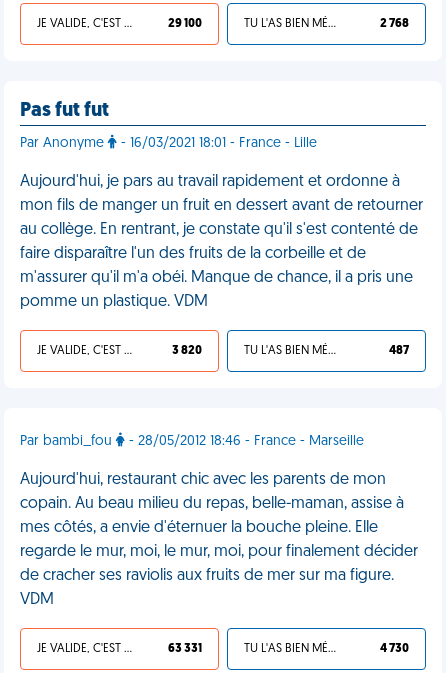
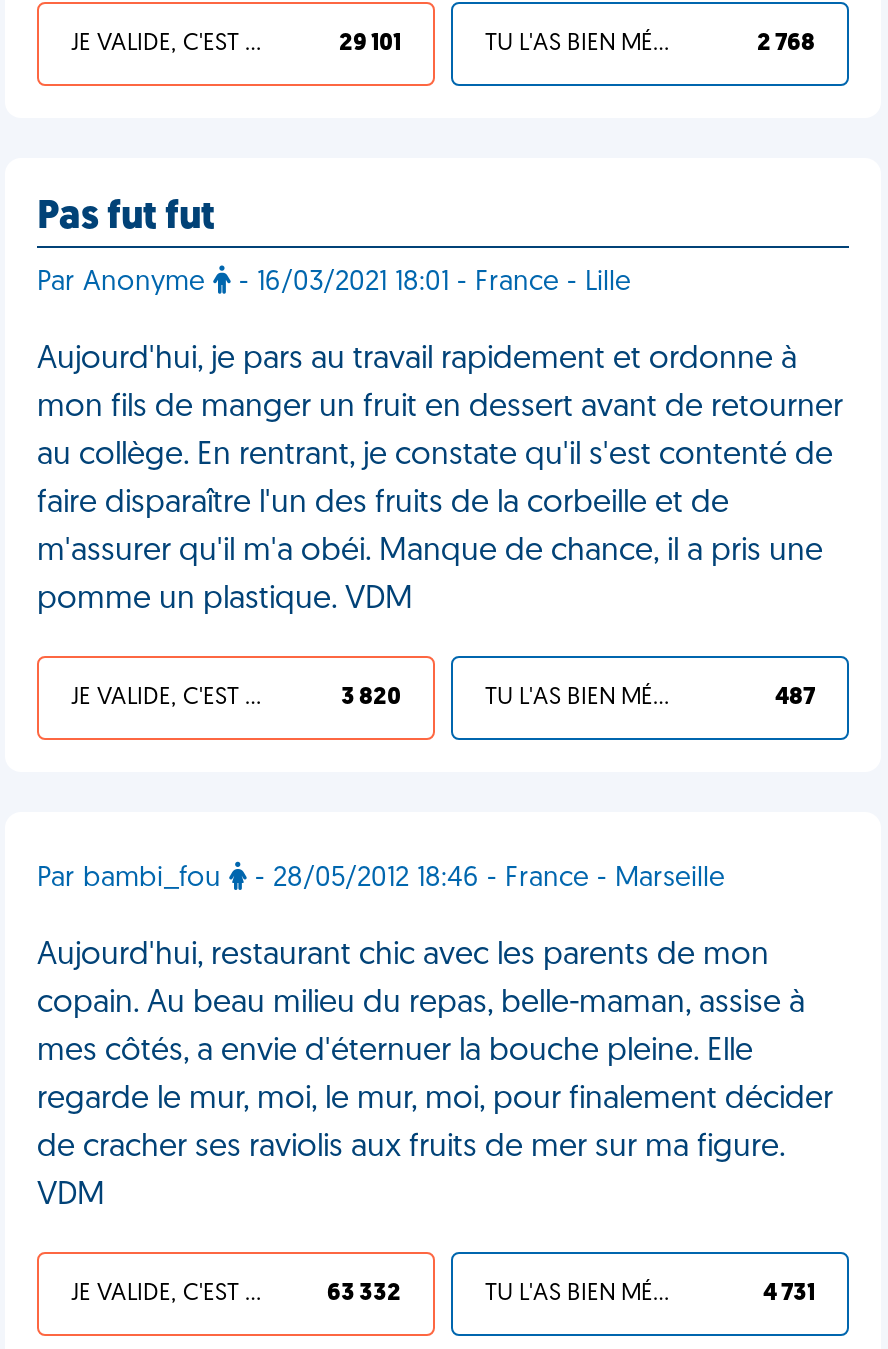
[168,18,202,30] 29 100 -> [339,32,401,56] 29 101
[168,643,202,655] 63 331 -> [327,1282,401,1306] 63 332
[380,643,409,655] 4 730 -> [763,1282,815,1306] 4 731

